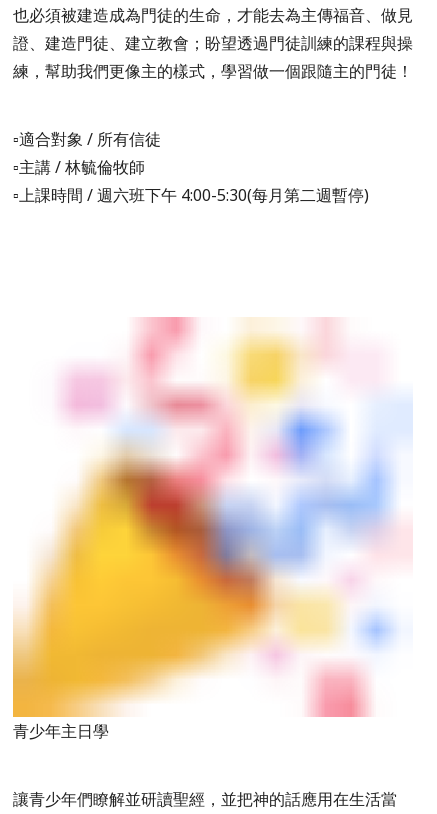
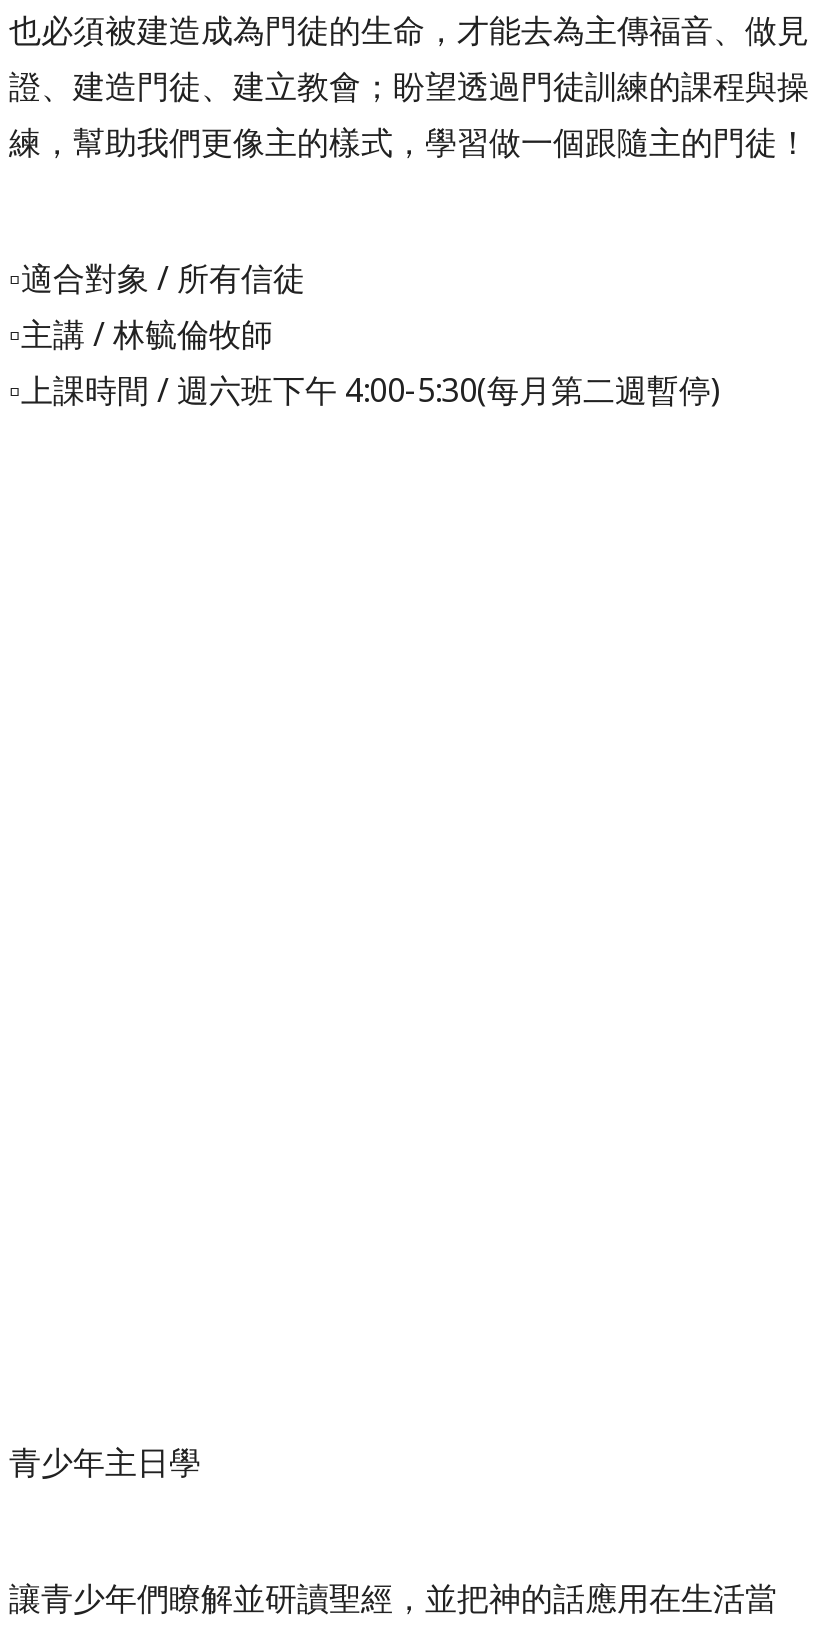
[12,316,412,718] [image] -> none

